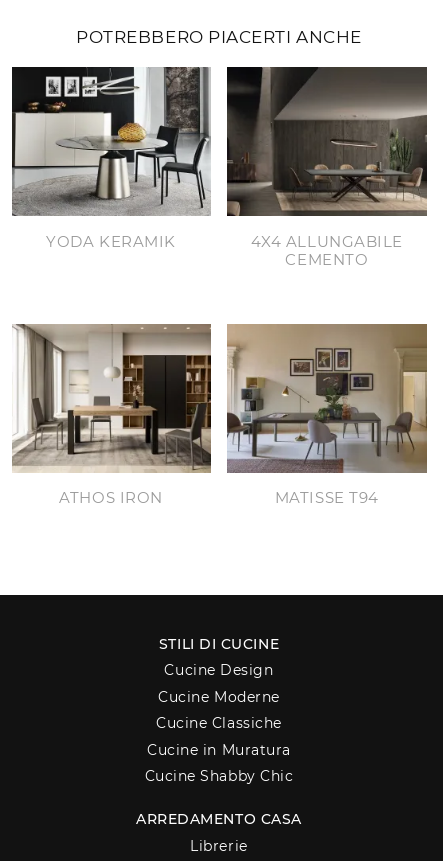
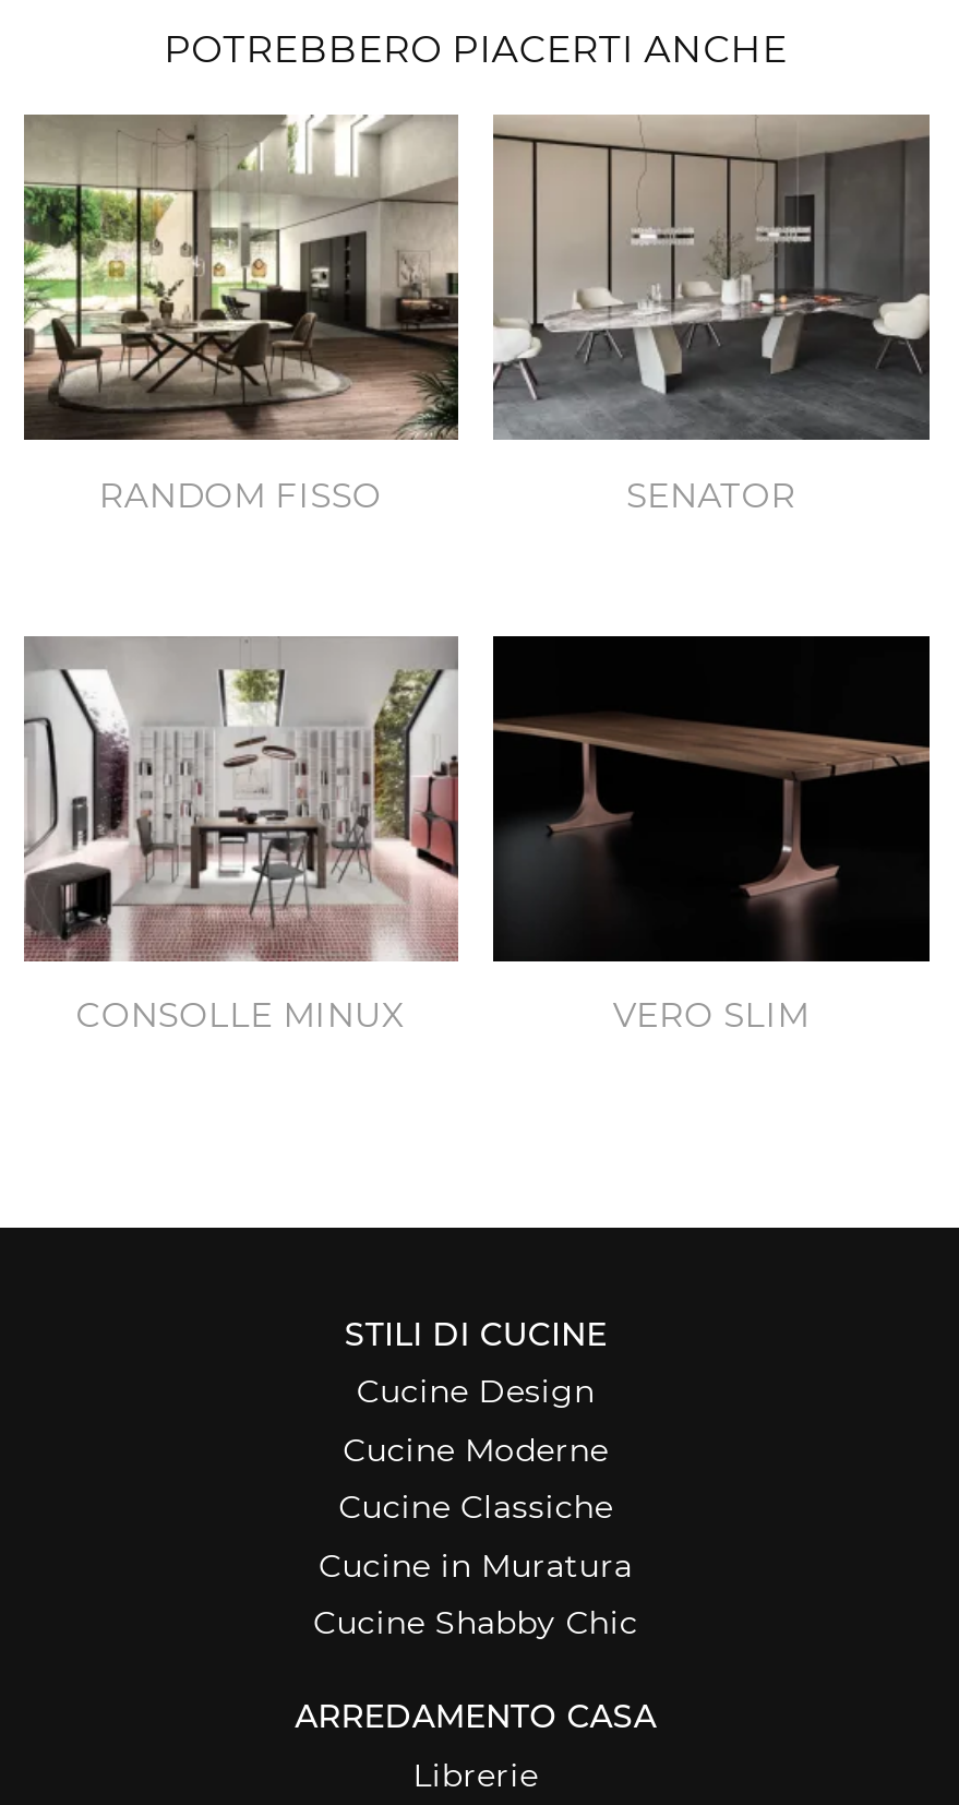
[12,66,403,269] [image] | YODA KERAMIK | 4X4 ALLUNGABILE | CEMENTO -> [22,112,796,516] [image] | RANDOM FISSO | SENATOR
[227,66,427,216] [image] -> [493,115,930,438] [image]
[12,325,212,472] [image] -> [22,636,458,964] [image]
[59,323,428,507] [image] | ATHOS IRON | MATISSE T94 -> [76,634,932,1037] [image] | CONSOLLE MINUX | VERO SLIM

